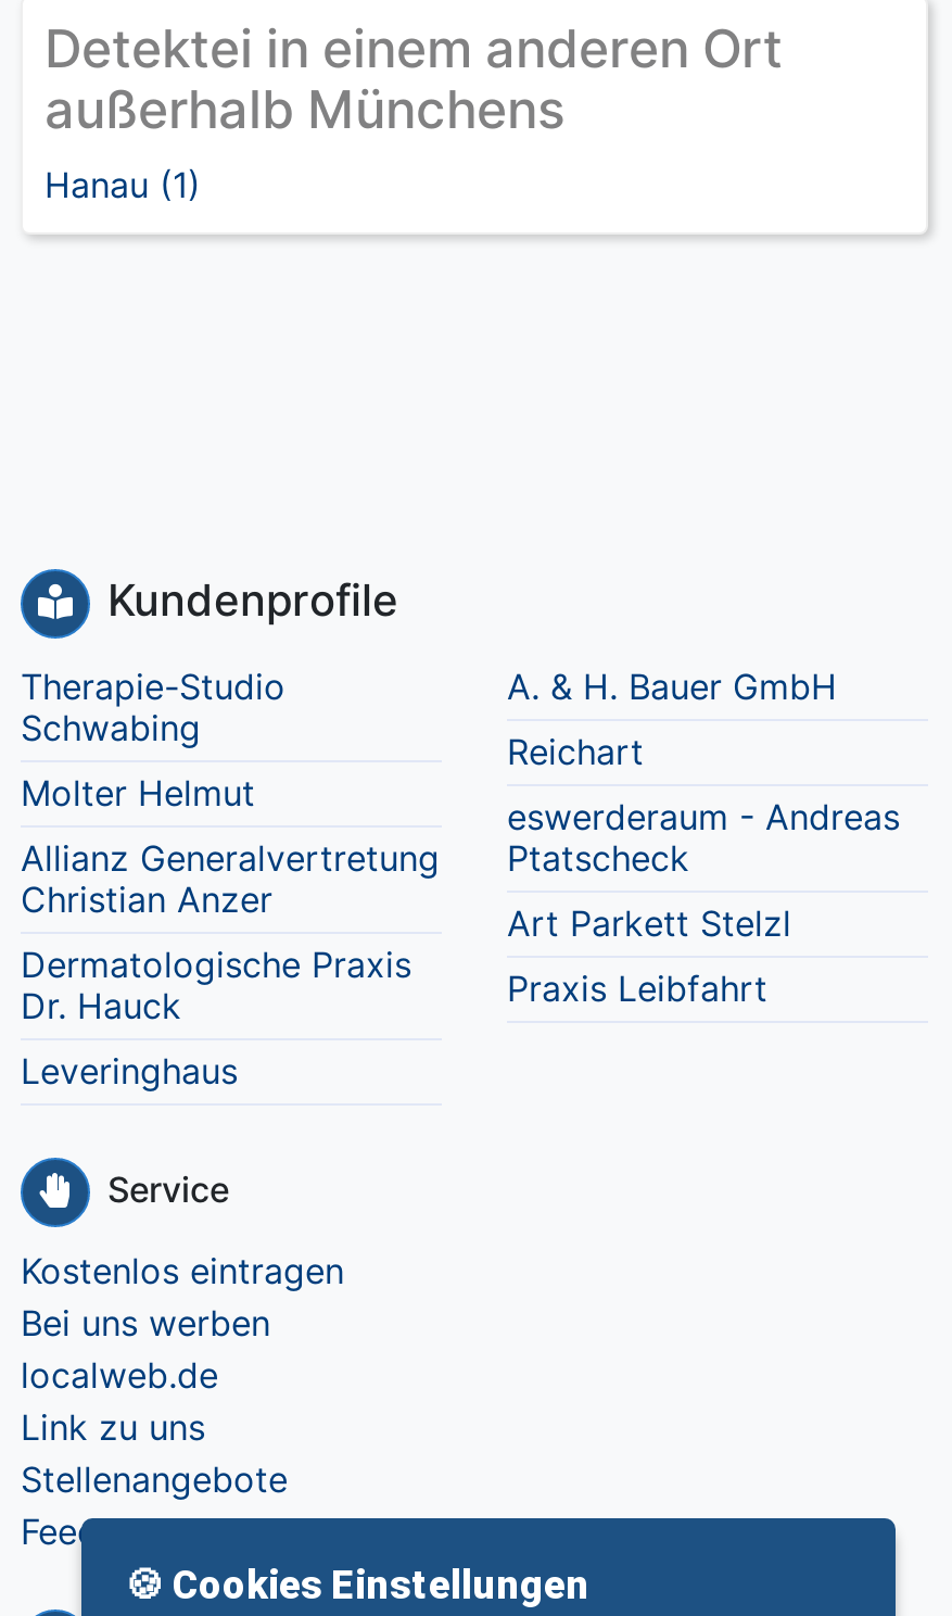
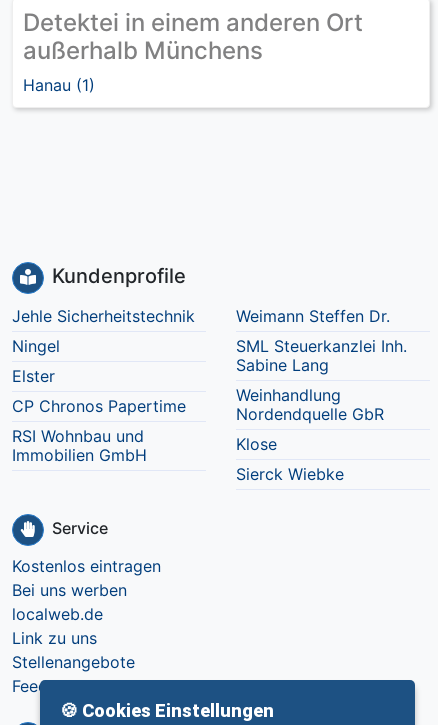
[21,664,285,749] Therapie-Studio | Schwabing -> [12,306,195,326] Jehle Sicherheitstechnik
[507,664,837,708] A. & H. Bauer GmbH -> [236,306,390,326] Weimann Steffen Dr.
[507,729,644,773] Reichart -> [236,336,407,375] SML Steuerkanzlei Inh. | Sabine Lang
[21,771,255,814] Molter Helmut -> [12,336,60,356] Ningel
[507,795,900,879] eswerderaum - Andreas | Ptatscheck -> [236,385,384,424] Weinhandlung | Nordendquelle GbR
[21,836,440,921] Allianz Generalvertretung | Christian Anzer -> [12,366,55,386] Elster
[507,901,791,944] Art Parkett Stelzl -> [236,434,277,454] Klose
[21,942,411,1027] Dermatologische Praxis | Dr. Hauck -> [12,396,186,416] CP Chronos Papertime
[507,966,767,1010] Praxis Leibfahrt -> [236,464,344,484] Sierck Wiebke
[21,1049,238,1092] Leveringhaus -> [12,426,147,465] RSI Wohnbau und | Immobilien GmbH

